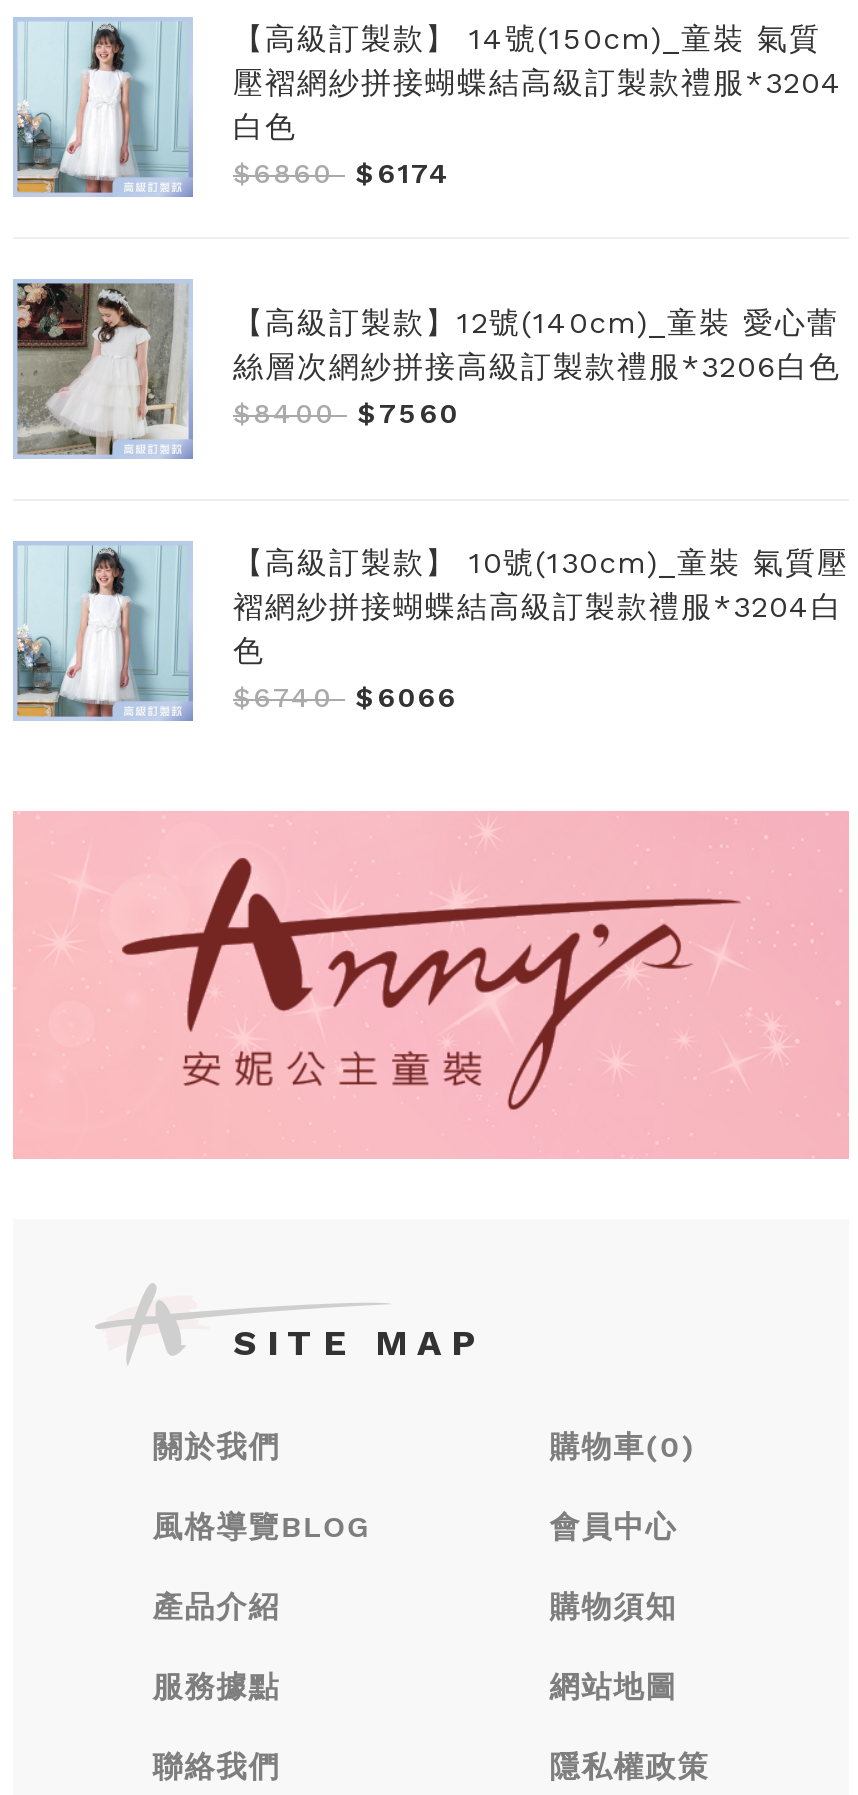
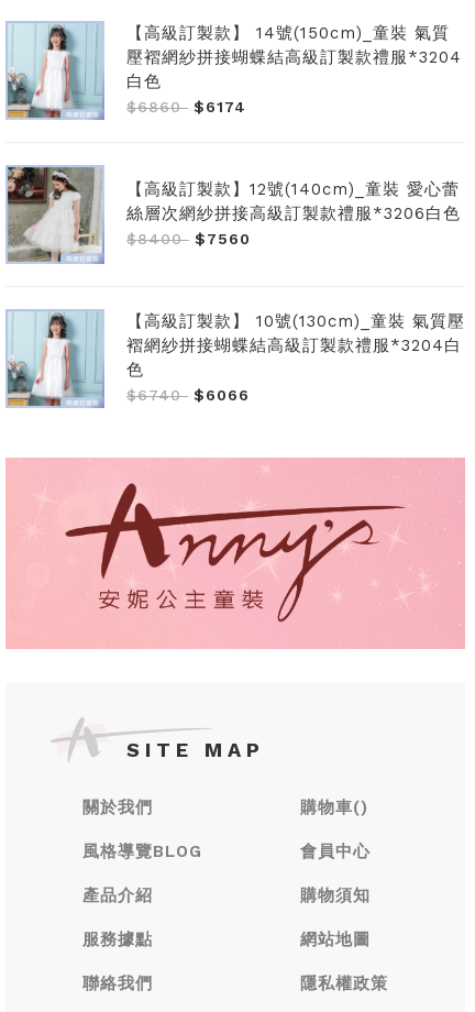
[549,1429,695,1465] 購物車(0) -> [300,798,369,817] 購物車()

